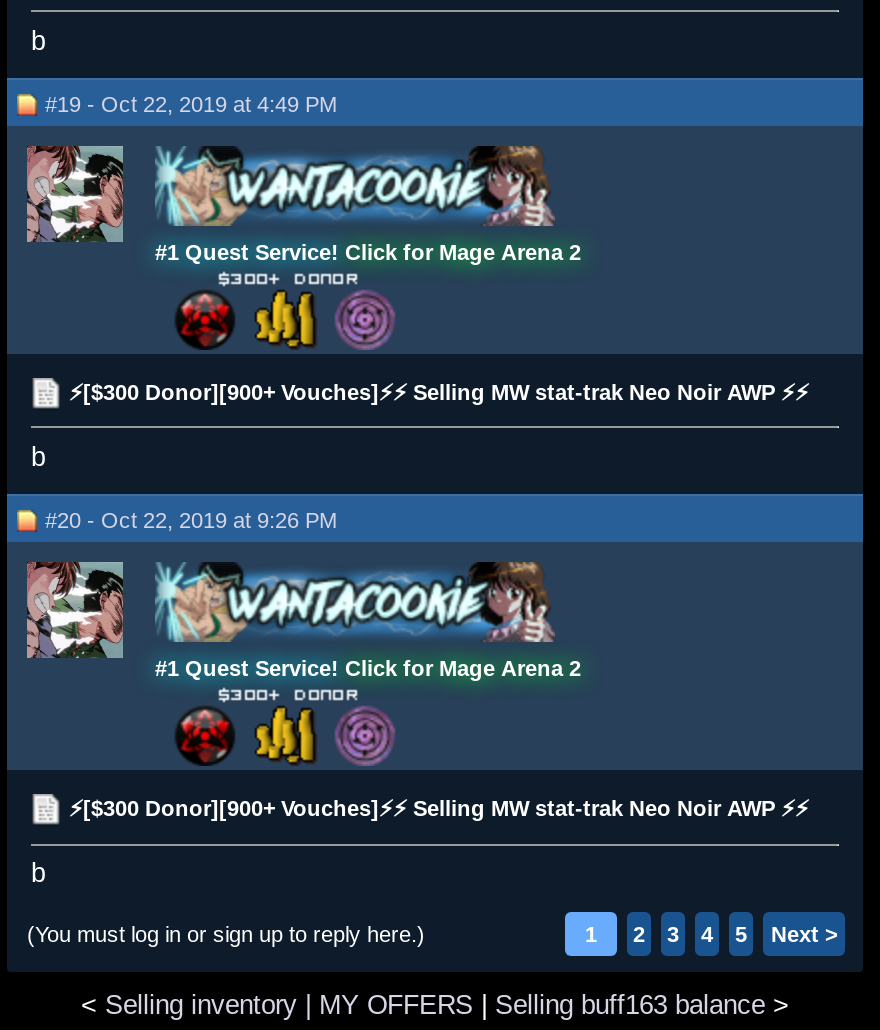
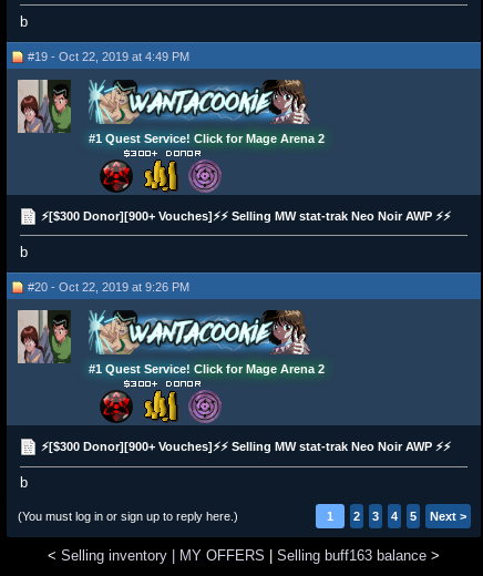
[27,144,125,244] [image] -> [17,79,71,134] [image]
[27,560,125,660] [image] -> [17,309,71,364] [image]

